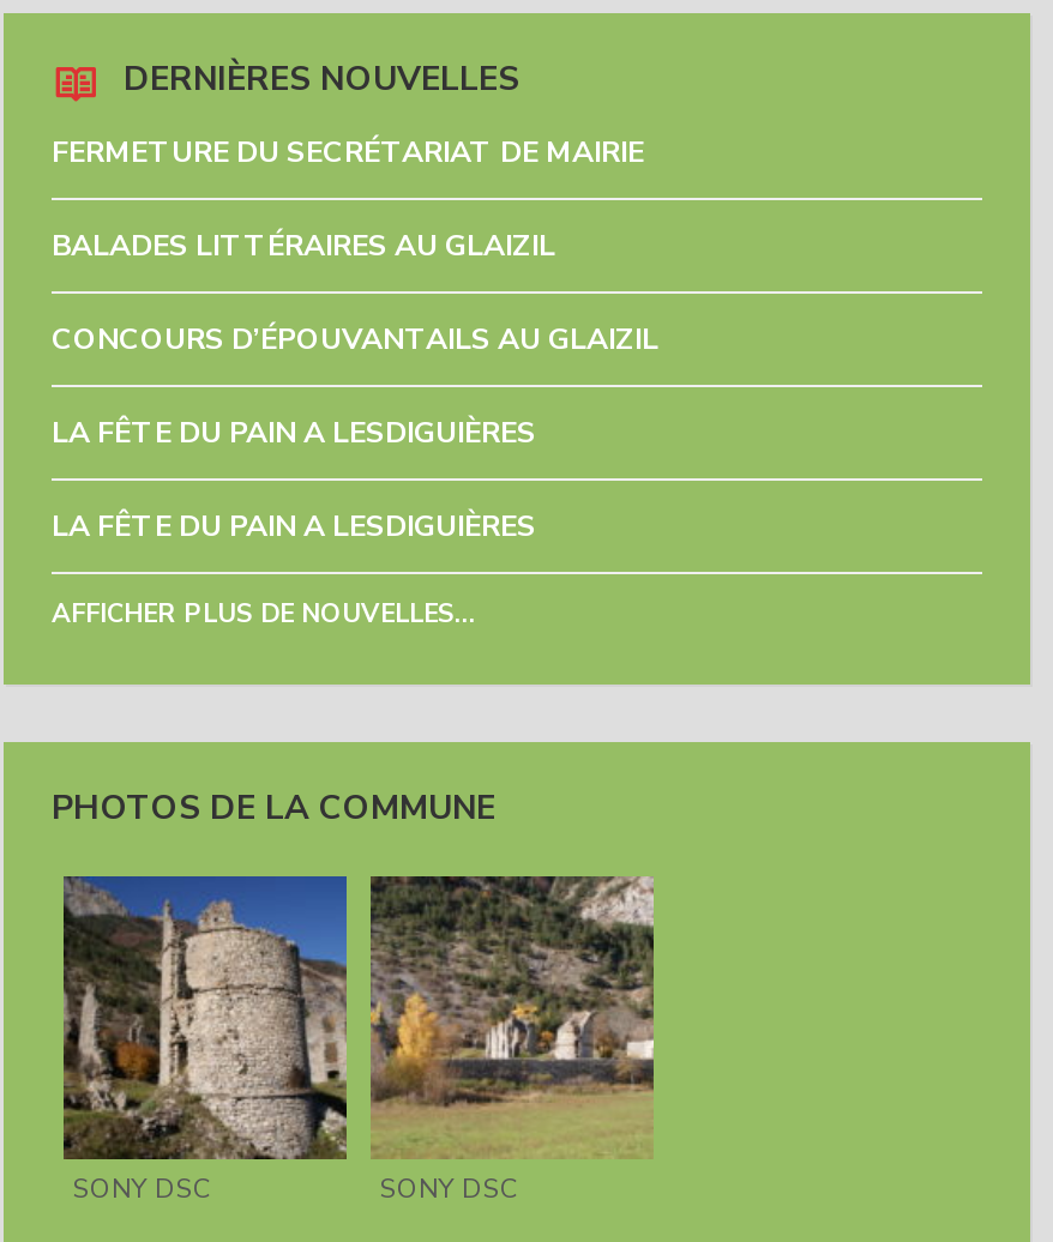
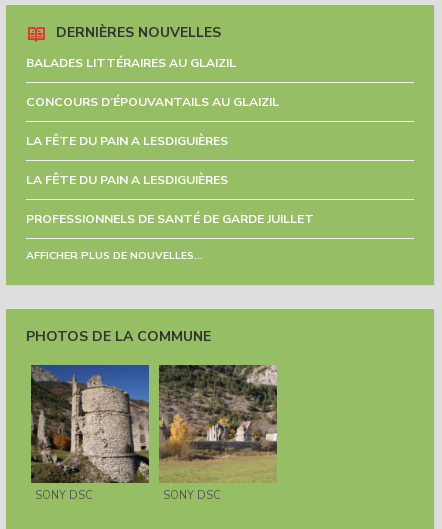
[52,132,644,171] FERMETURE DU SECRÉTARIAT DE MAIRIE -> none
moved [52,226,658,545] -> [26,55,279,188]: BALADES LITTÉRAIRES AU GLAIZIL | CONCOURS D’ÉPOUVANTAILS AU GLAIZIL | LA FÊTE DU PAIN A LESDIGUIÈRES | LA FÊTE DU PAIN A LESDIGUIÈRES
none -> [26,211,314,227] PROFESSIONNELS DE SANTÉ DE GARDE JUILLET

